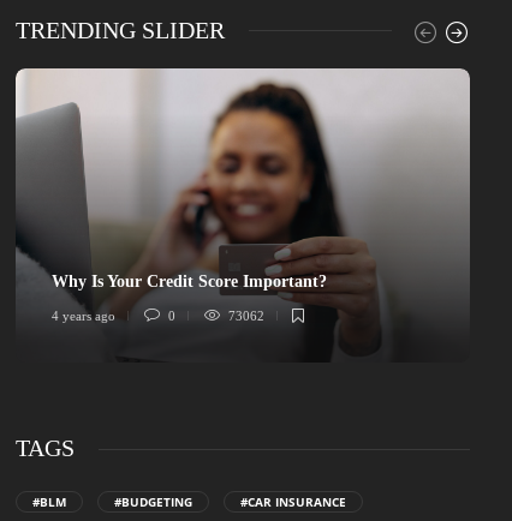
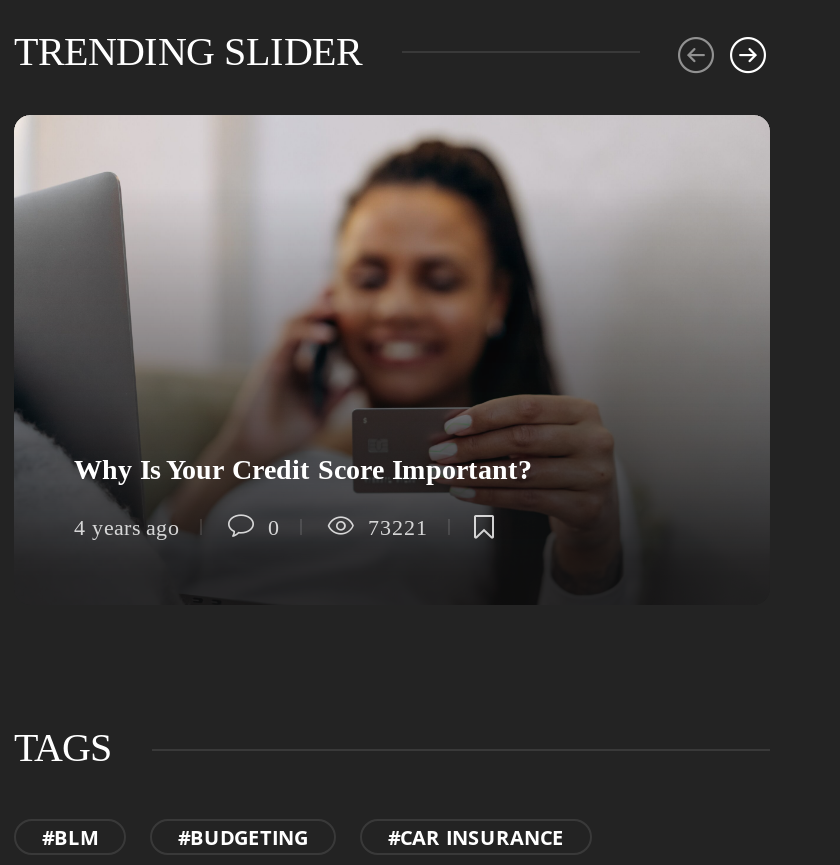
[225,309,264,323] 73062 -> [362,516,428,540] 73221

